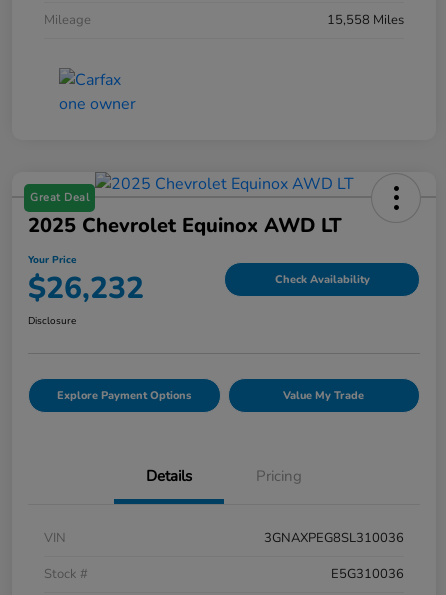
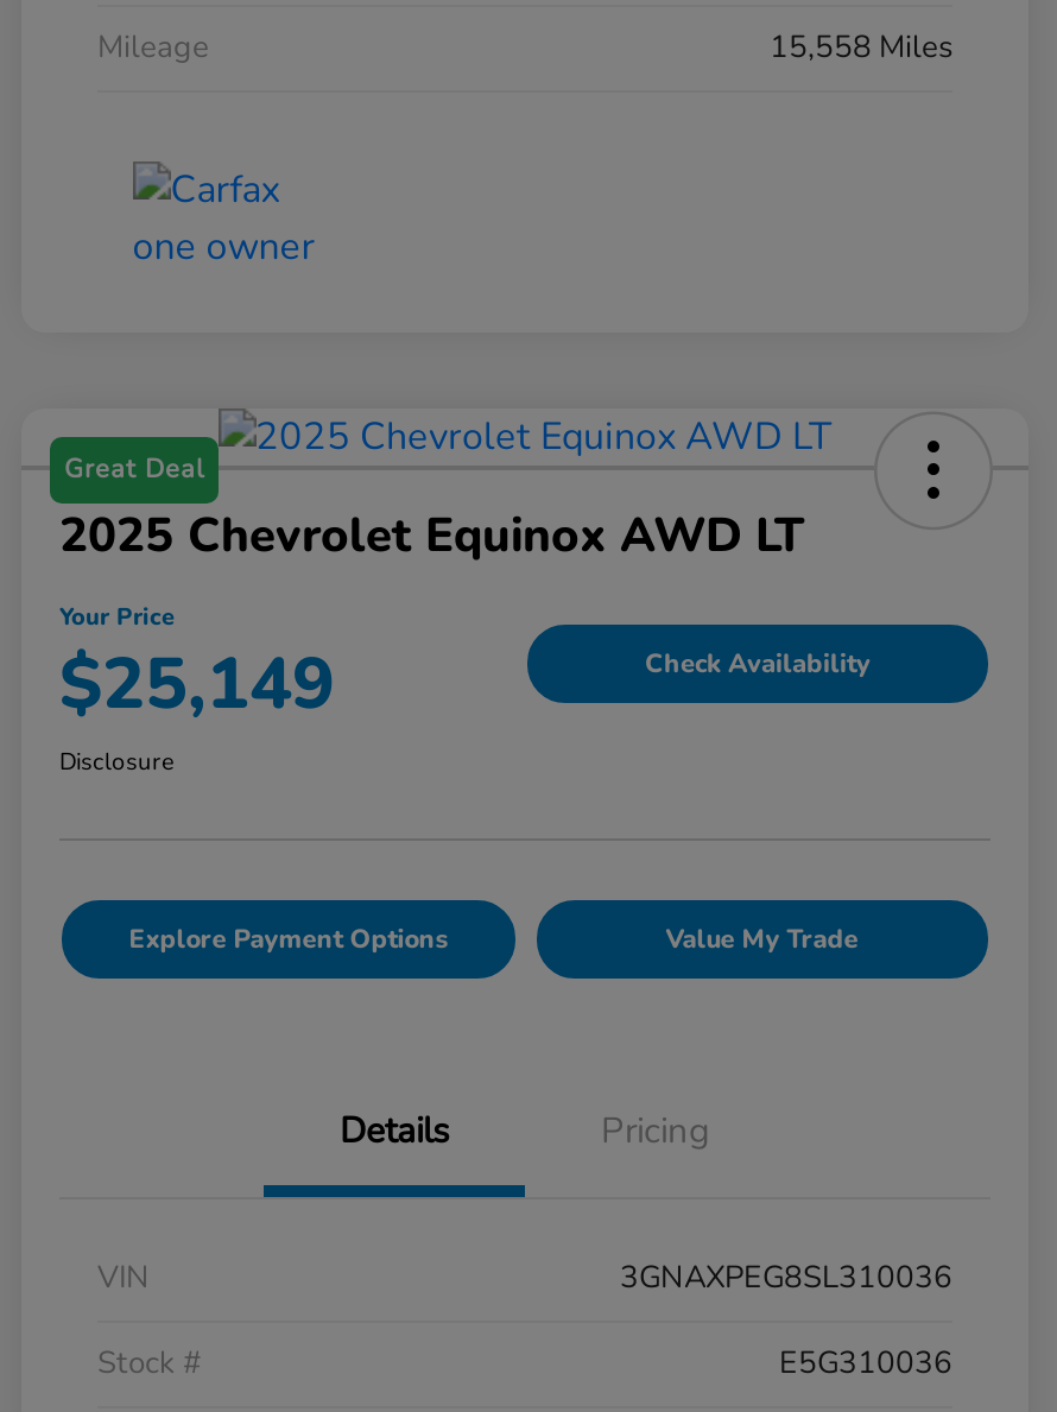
[28,268,144,309] $26,232 -> [59,637,335,734] $25,149

